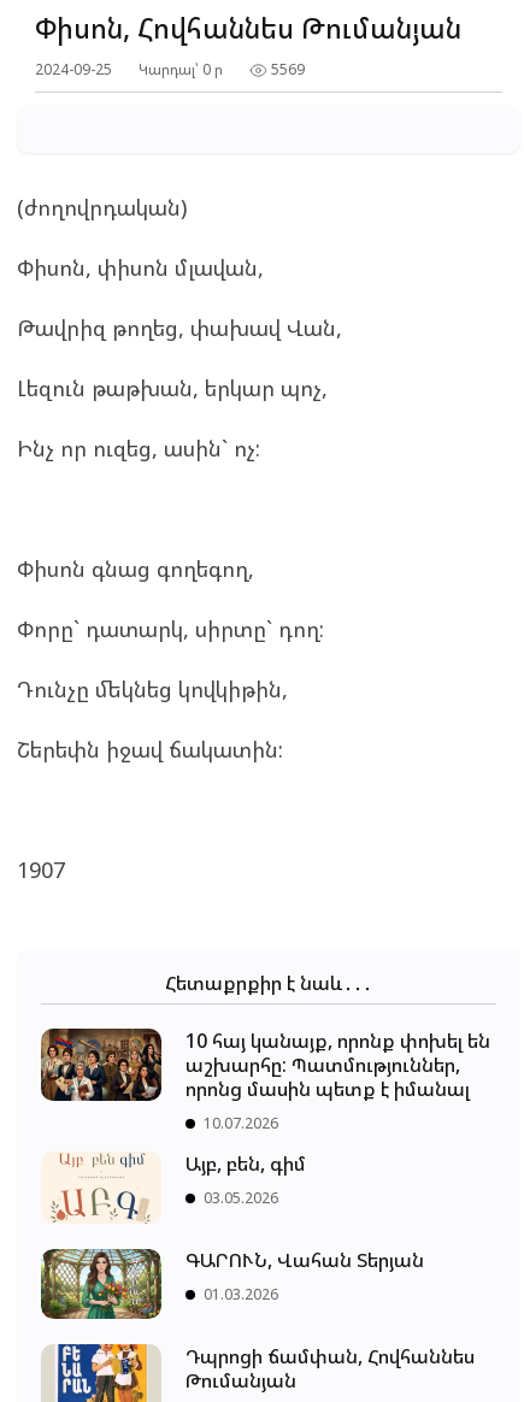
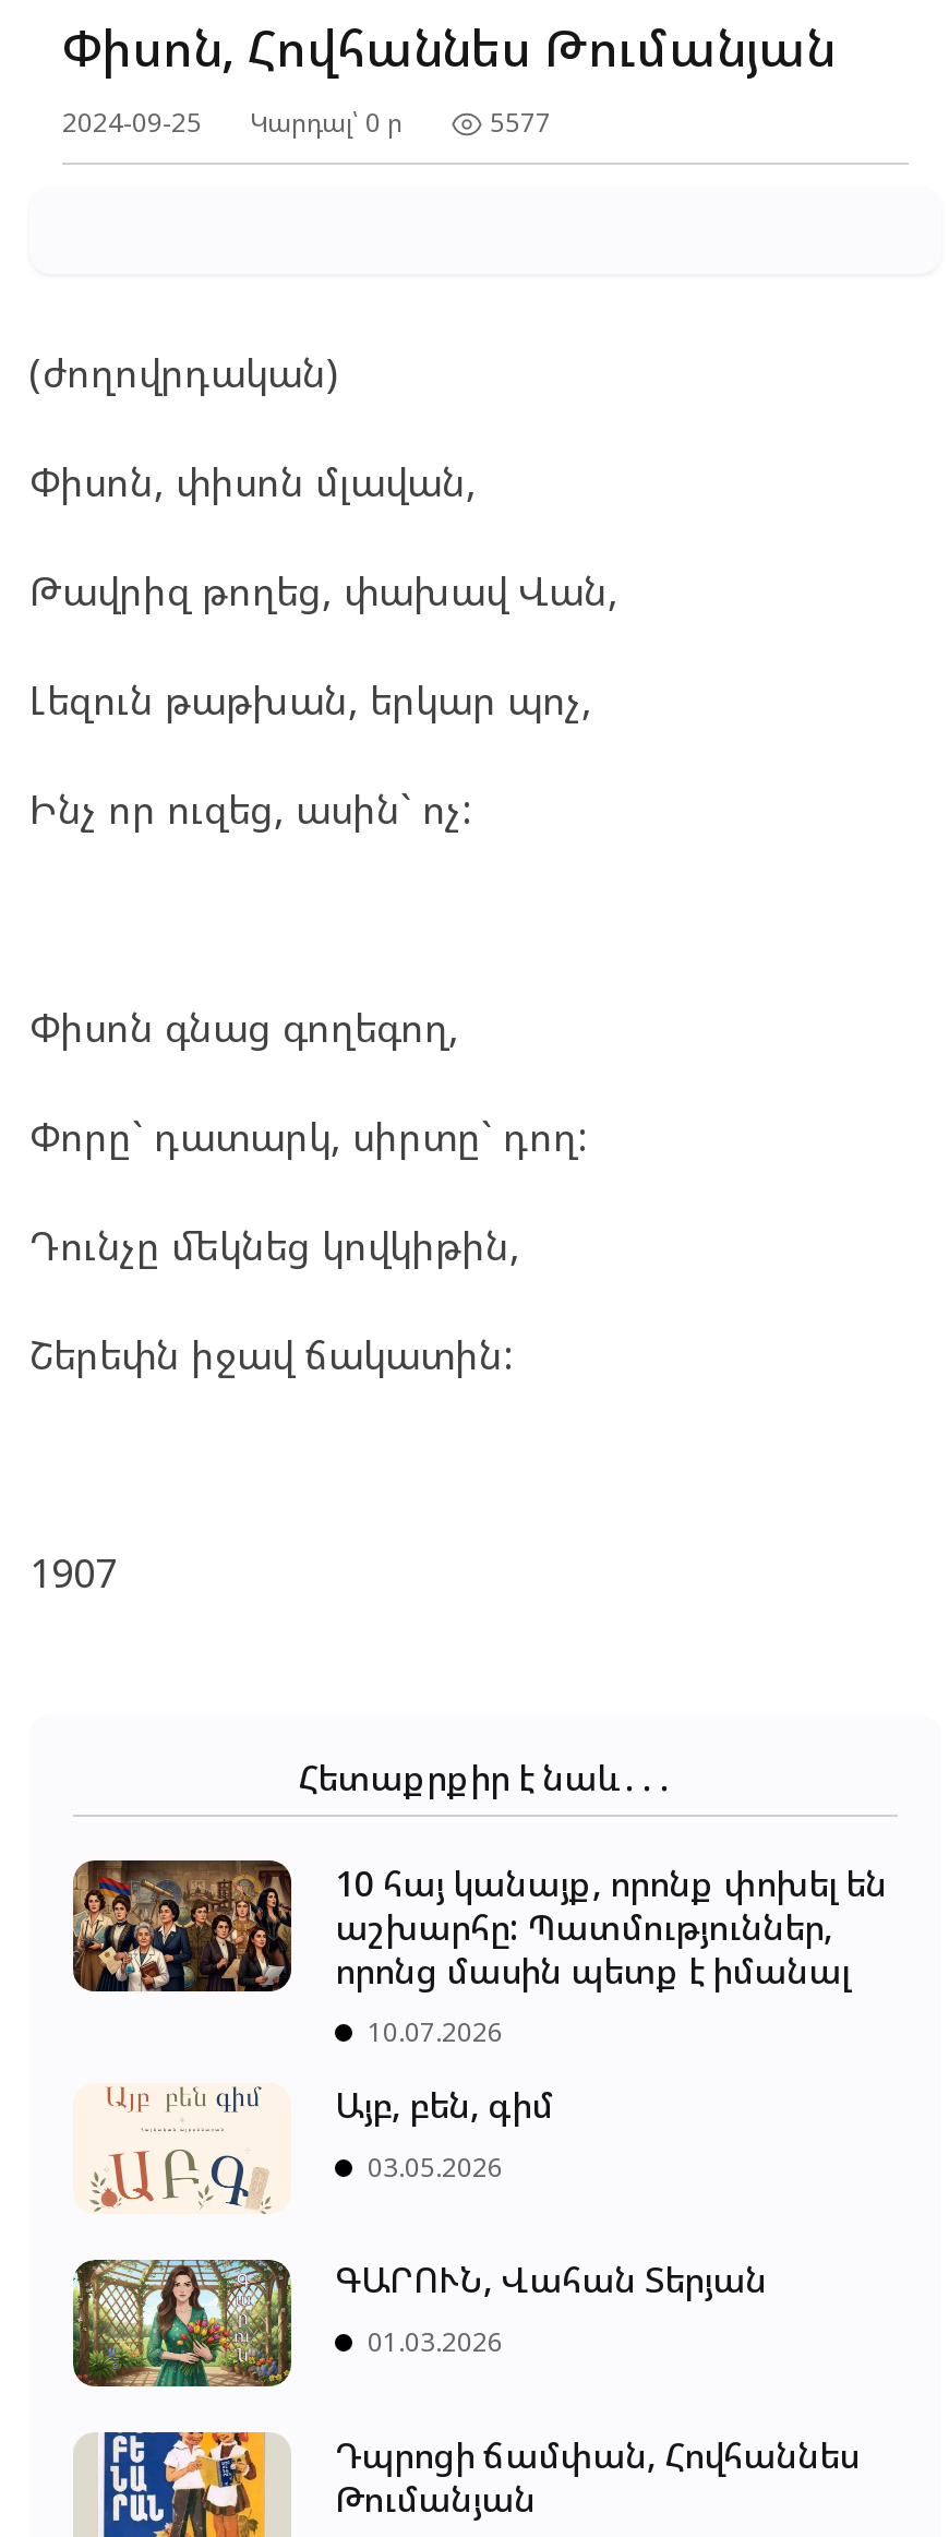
[271,59,305,79] 5569 -> [490,104,551,141] 5577

